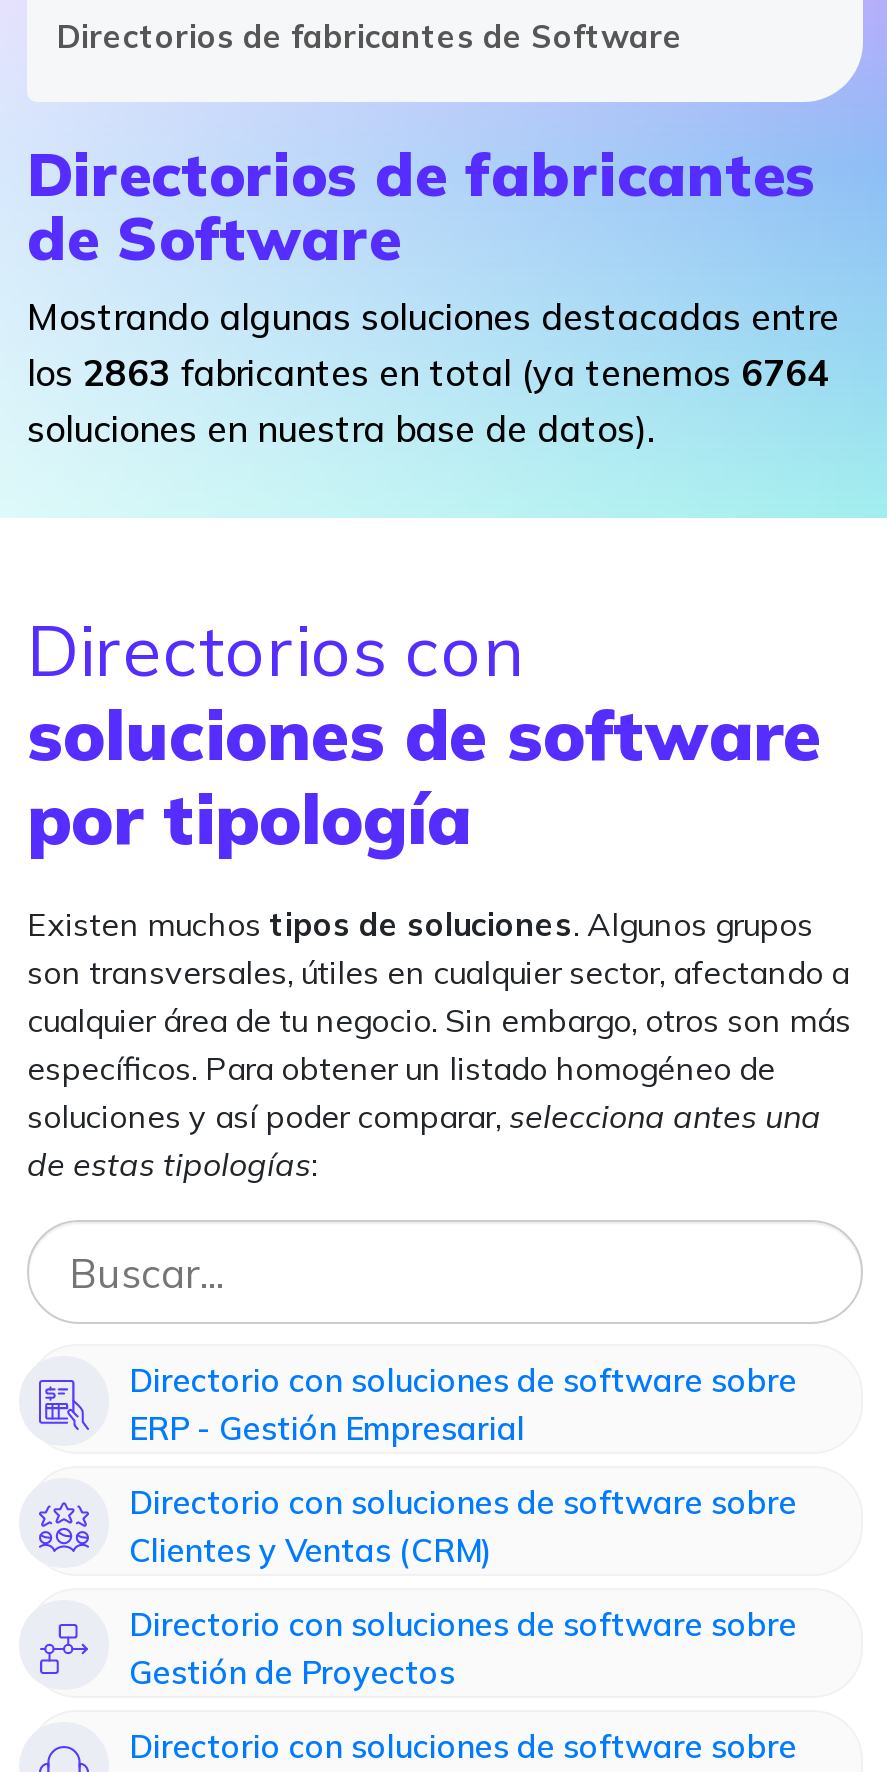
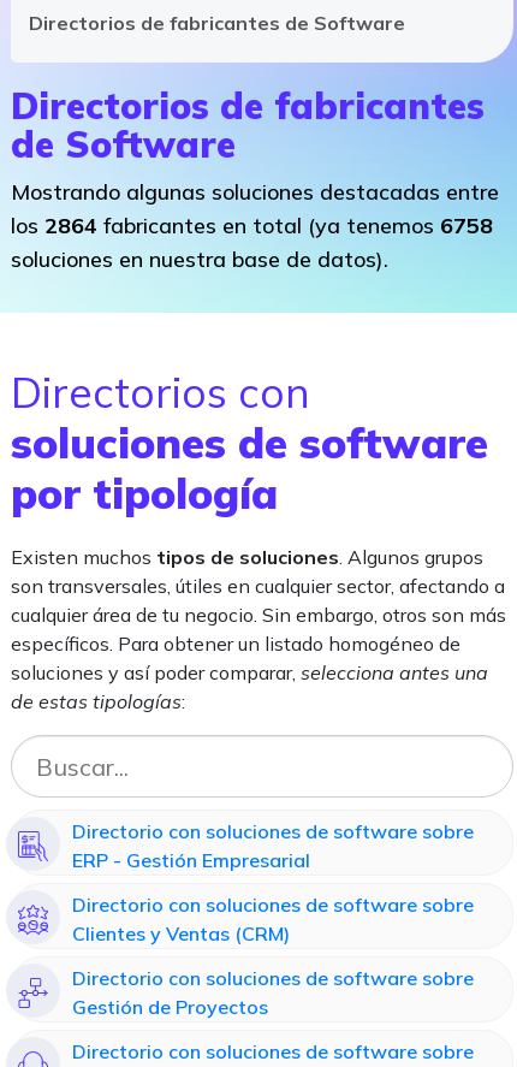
[27,350,829,396] los 2863 fabricantes en total (ya tenemos 6764 -> [11,212,493,239] los 2864 fabricantes en total (ya tenemos 6758

